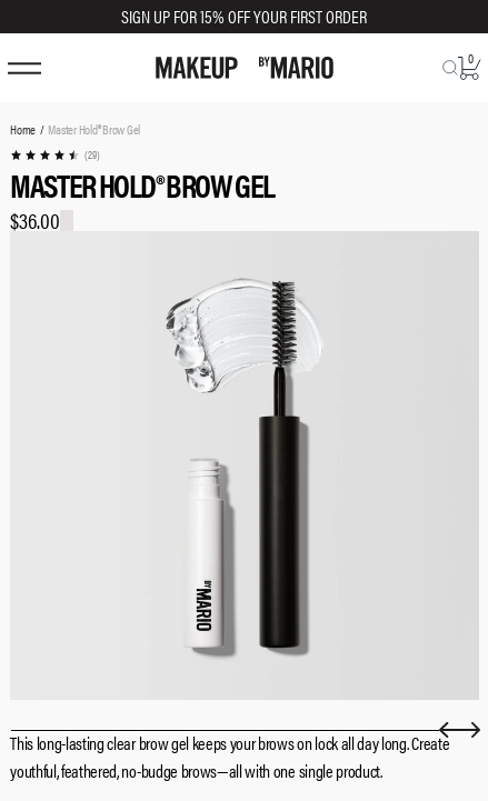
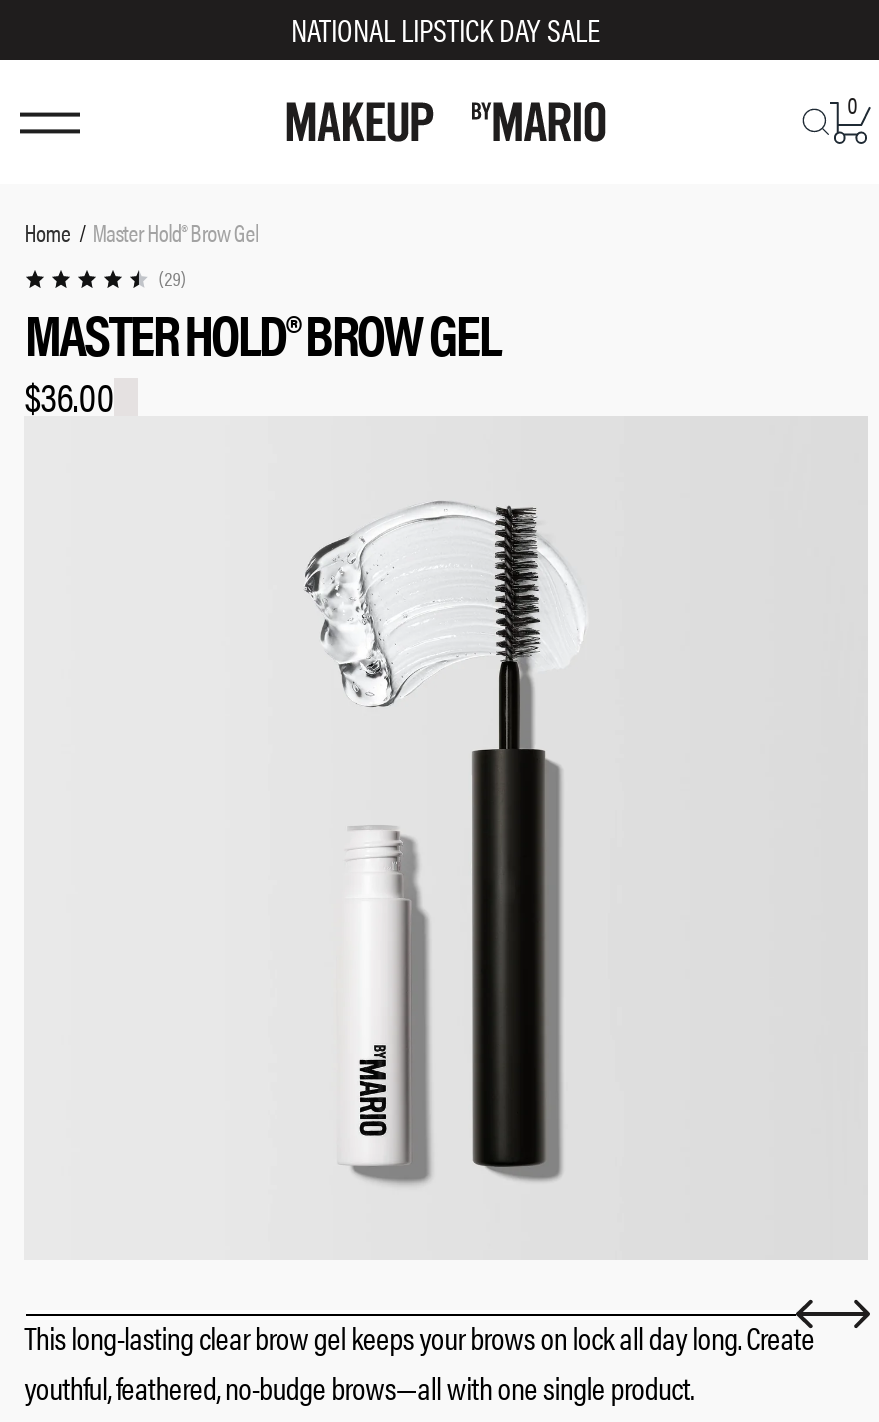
[122,3,367,29] SIGN UP FOR 15% OFF YOUR FIRST ORDER -> [291,6,601,52] NATIONAL LIPSTICK DAY SALE

